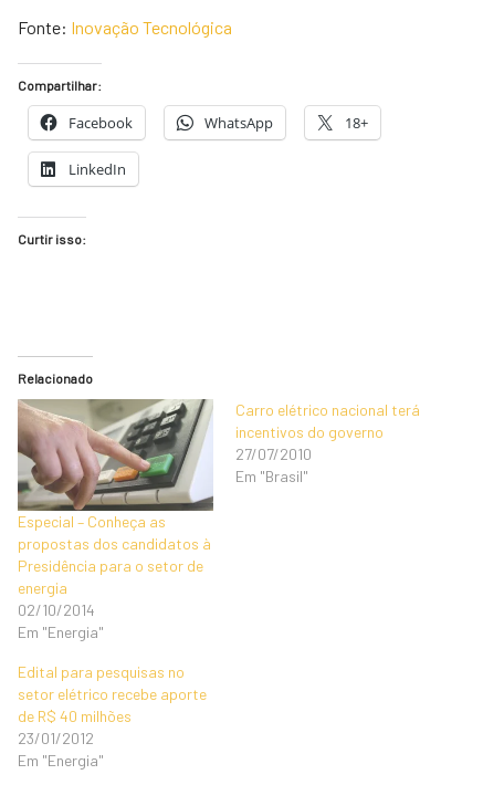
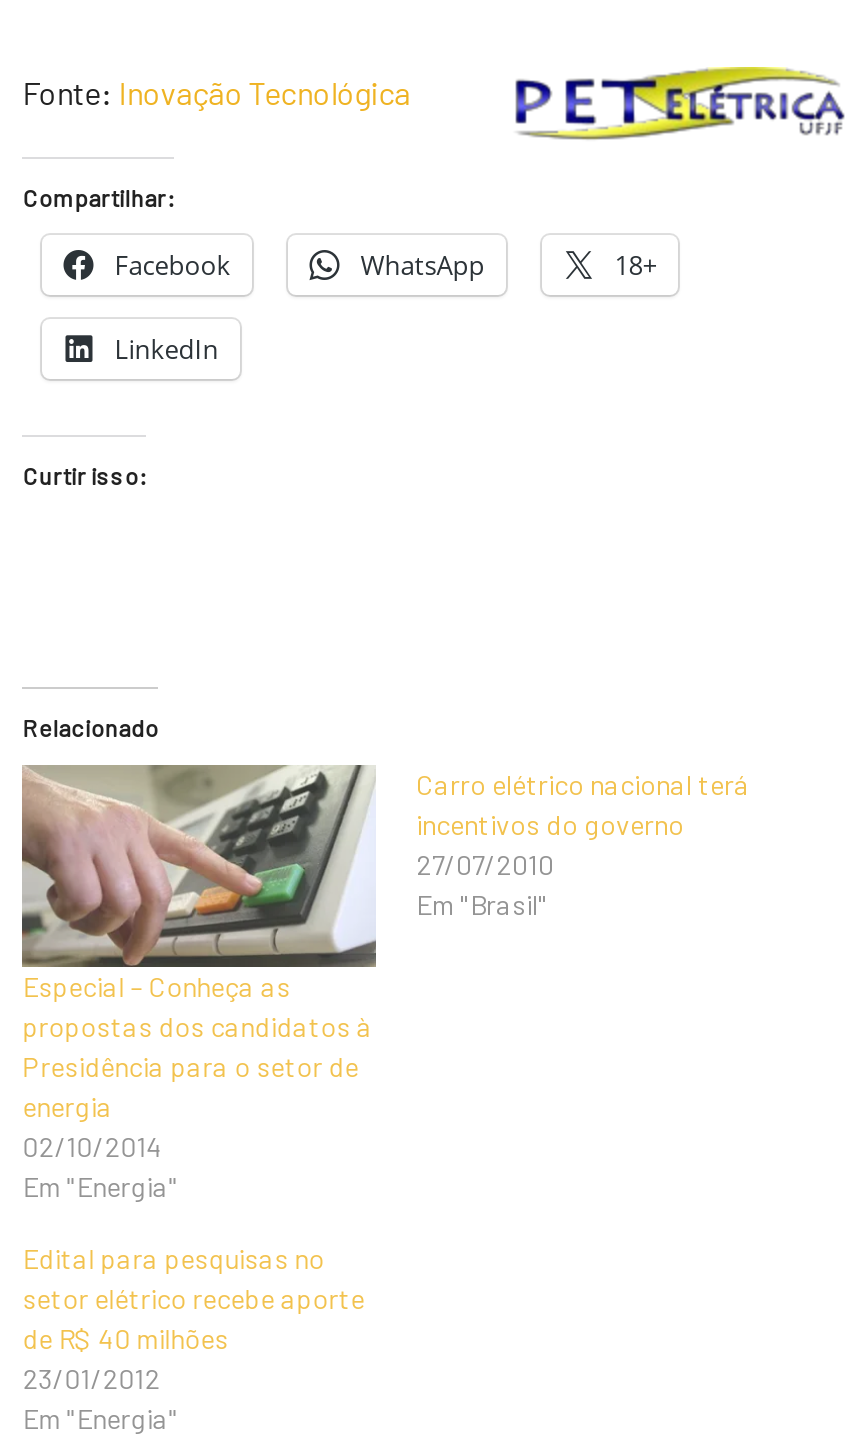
none -> [514,65,846,141] [image]

